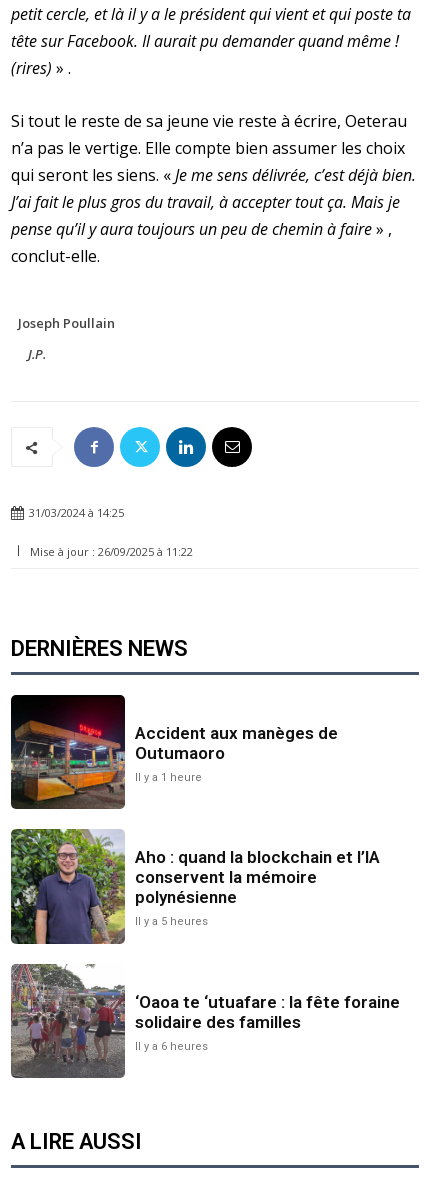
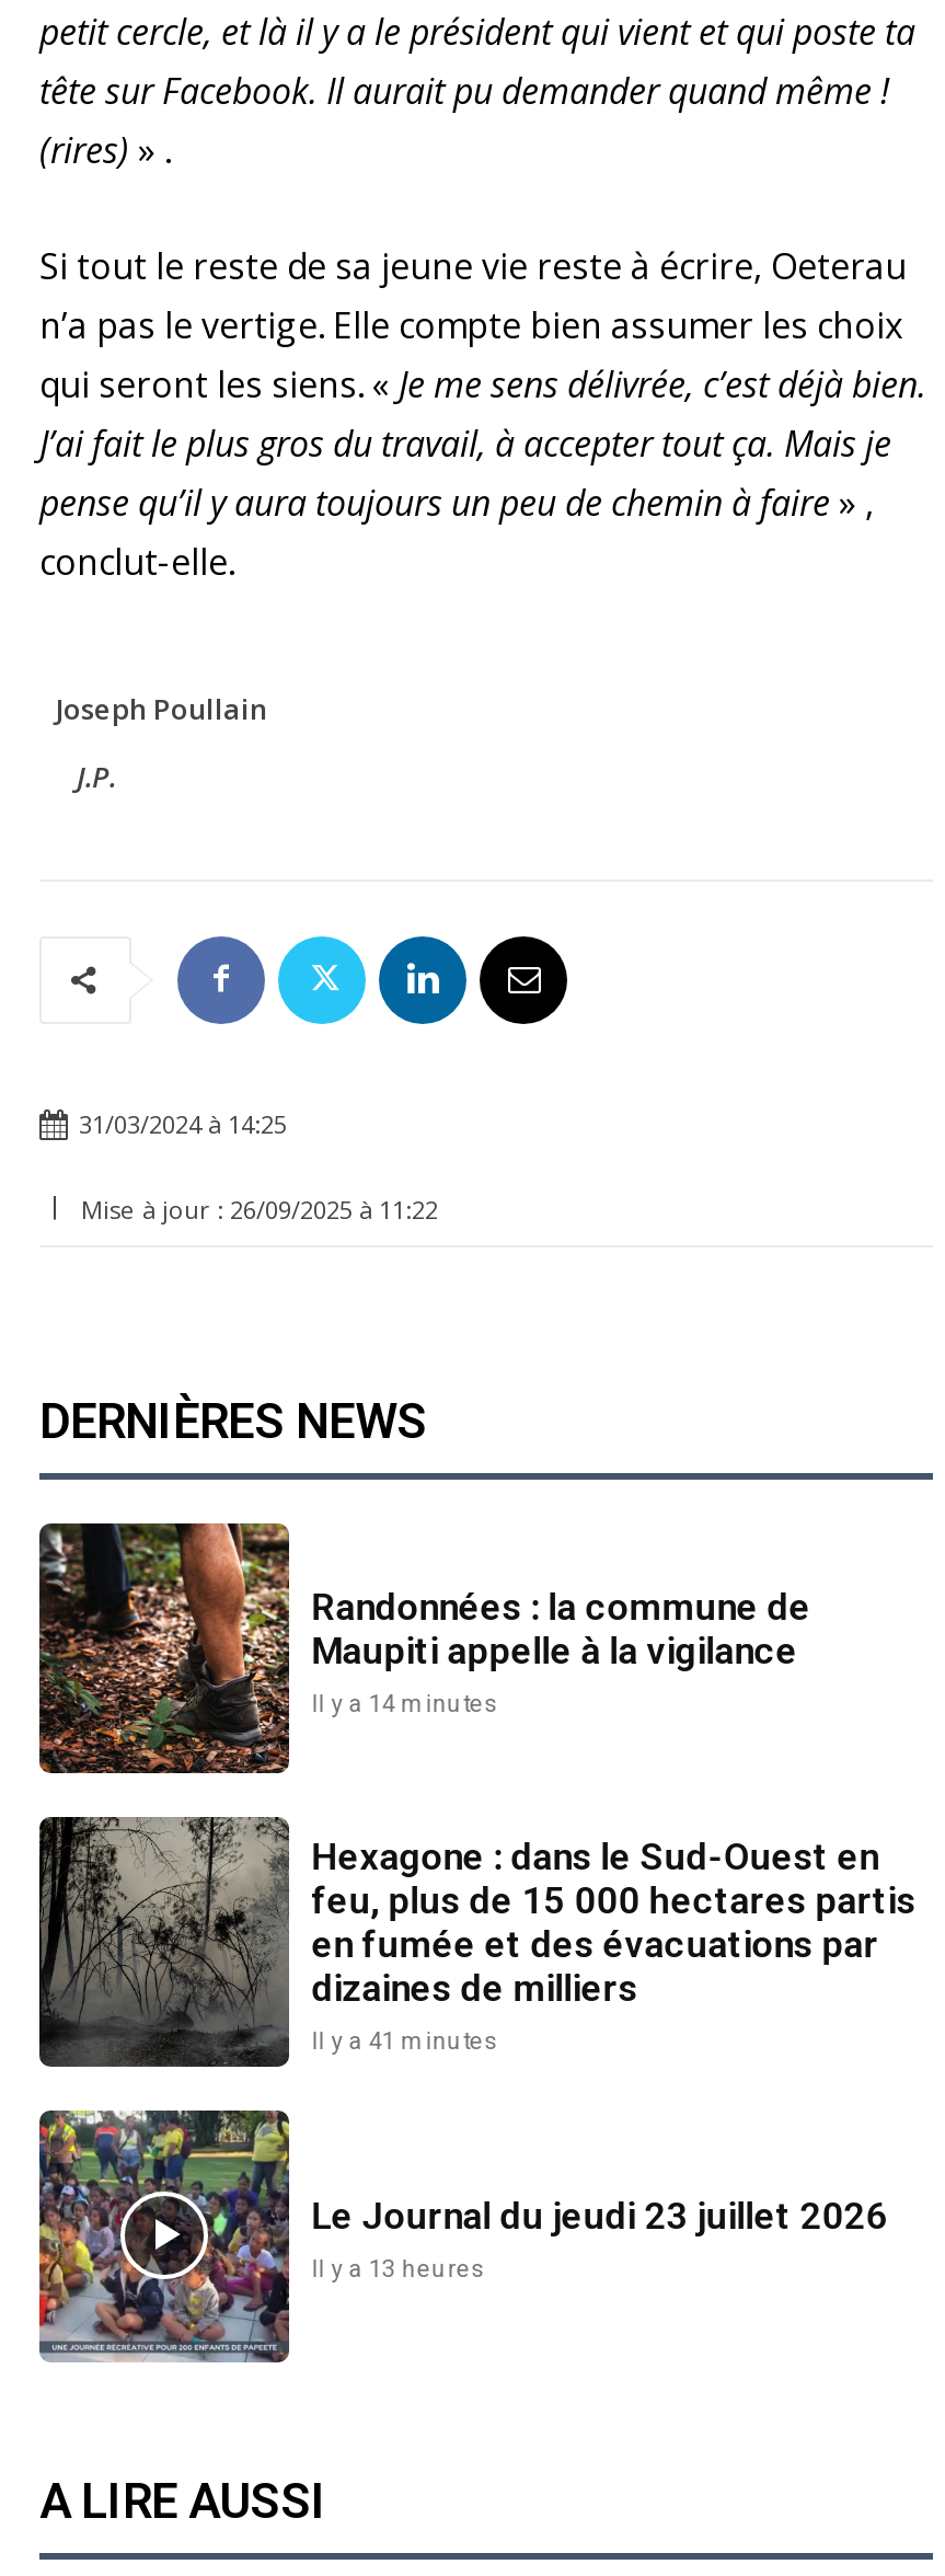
[11,694,338,810] [image] | Accident aux manèges de | Outumaoro | Il y a 1 heure -> [37,1520,811,1774] [image] | Randonnées : la commune de | Maupiti appelle à la vigilance | Il y a 14 minutes
[10,828,380,945] [image] | Aho : quand la blockchain et l’IA | conservent la mémoire | polynésienne | Il y a 5 heures -> [37,1816,916,2068] [image] | Hexagone : dans le Sud-Ouest en | feu, plus de 15 000 hectares partis | en fumée et des évacuations par | dizaines de milliers | Il y a 41 minutes
[10,963,400,1078] [image] | ‘Oaoa te ‘utuafare : la fête foraine | solidaire des familles | Il y a 6 heures -> [37,2107,887,2364] [image] | Le Journal du jeudi 23 juillet 2026 | Il y a 13 heures

